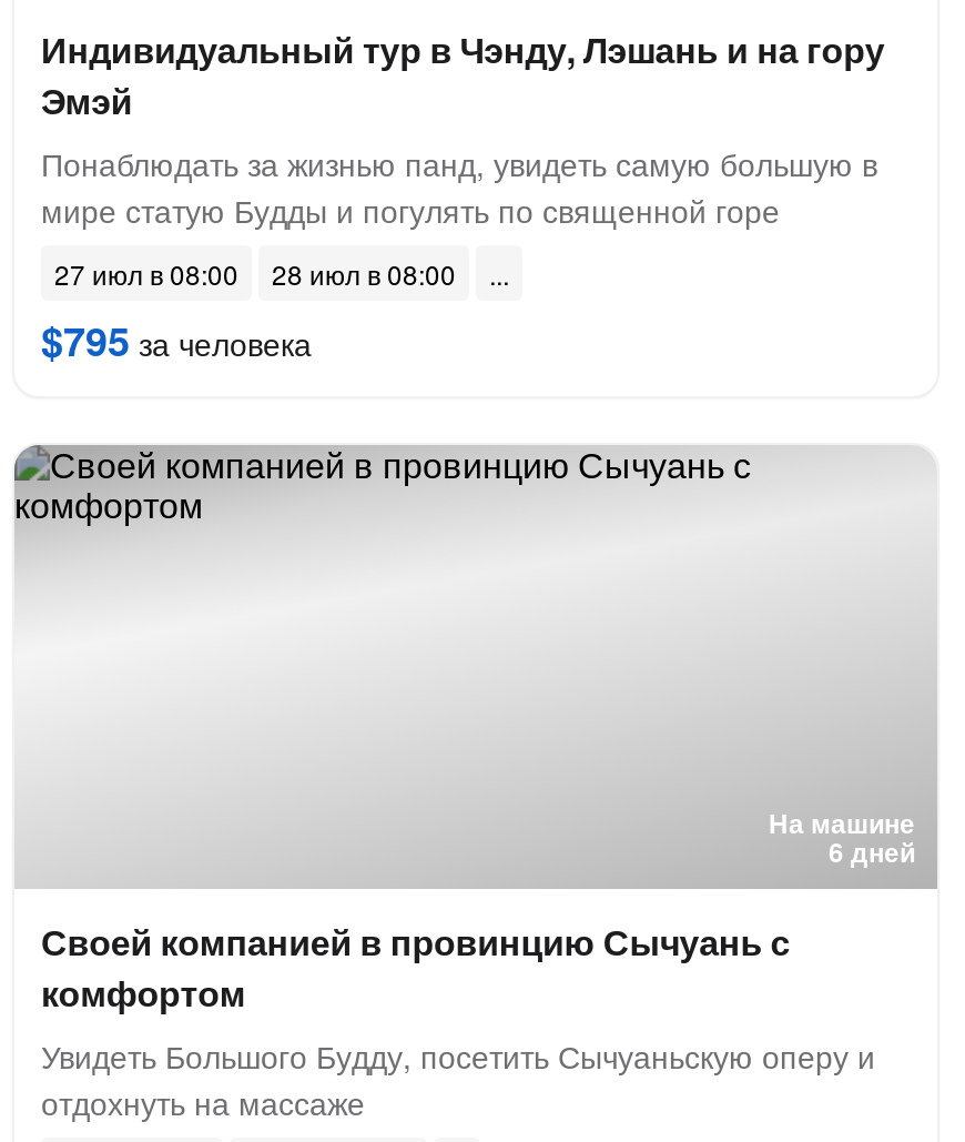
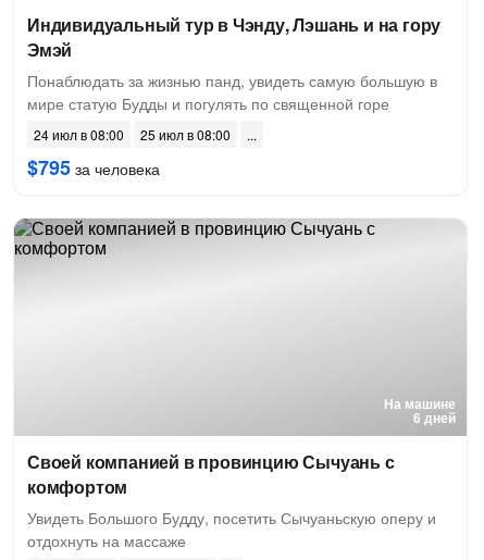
[54,254,238,292] 27 июл в 08:00 -> [34,125,124,144] 24 июл в 08:00
[272,254,456,292] 28 июл в 08:00 -> [140,125,231,144] 25 июл в 08:00

